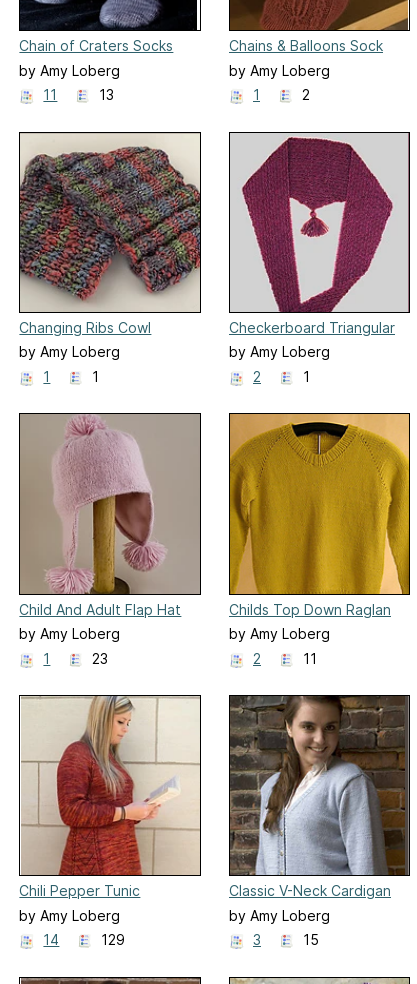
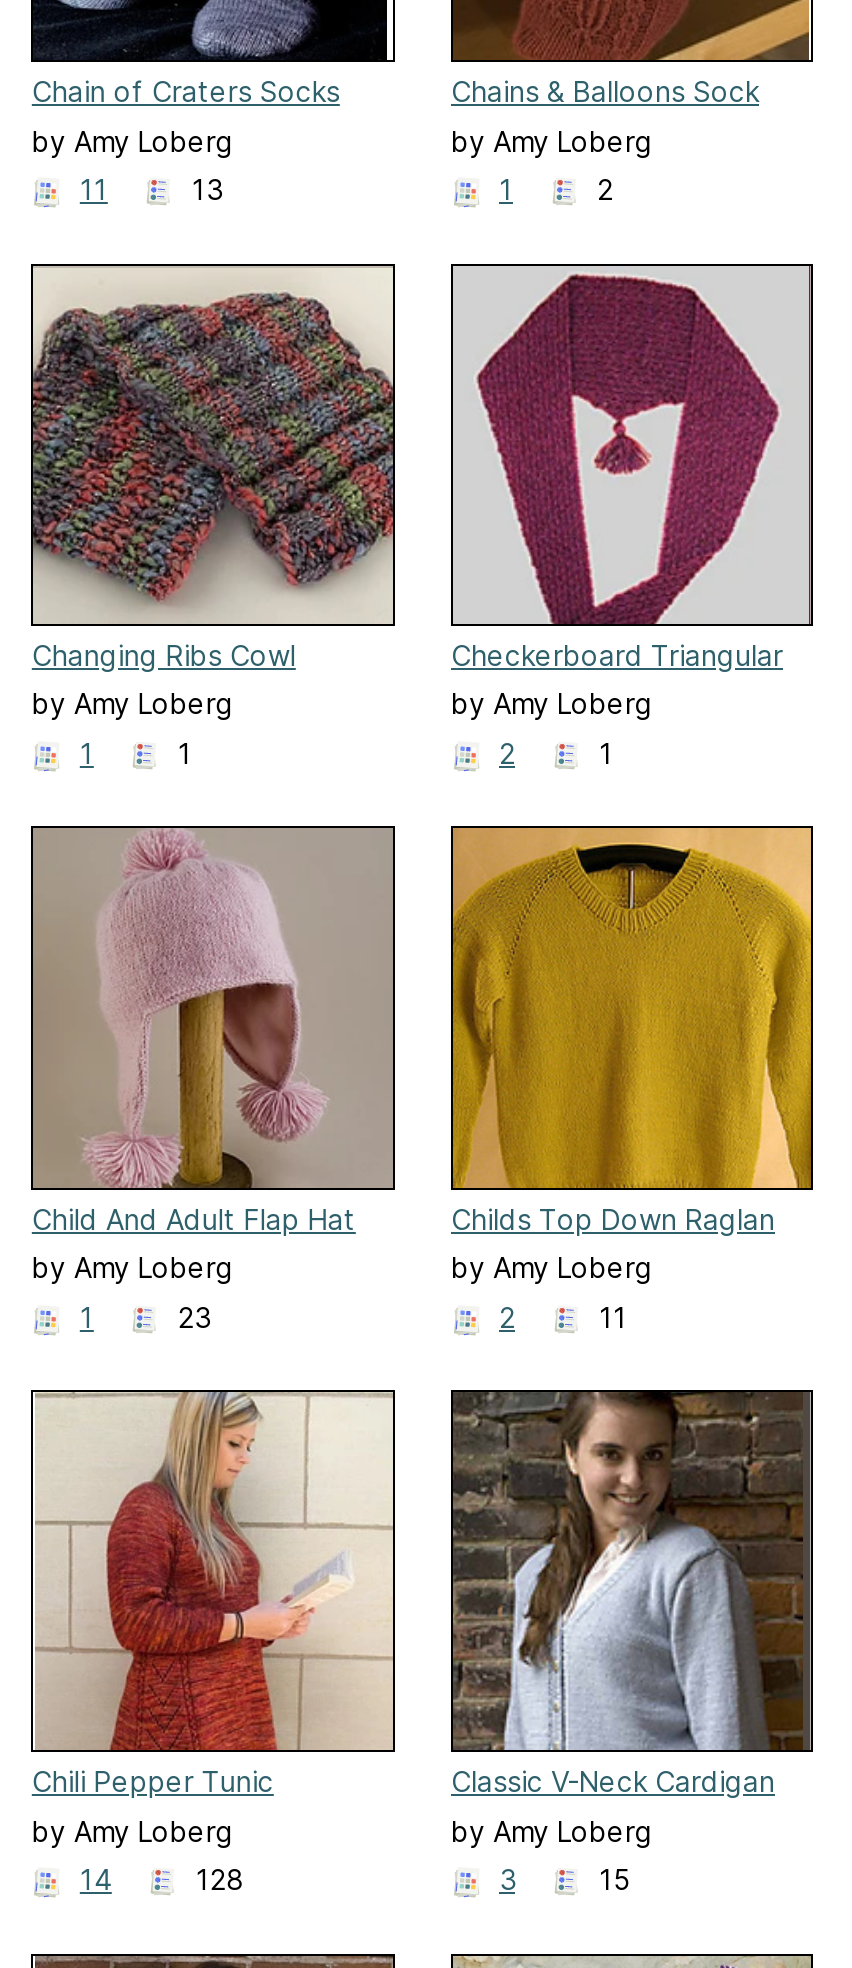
[101,931,125,948] 129 -> [196,1862,244,1896] 128

